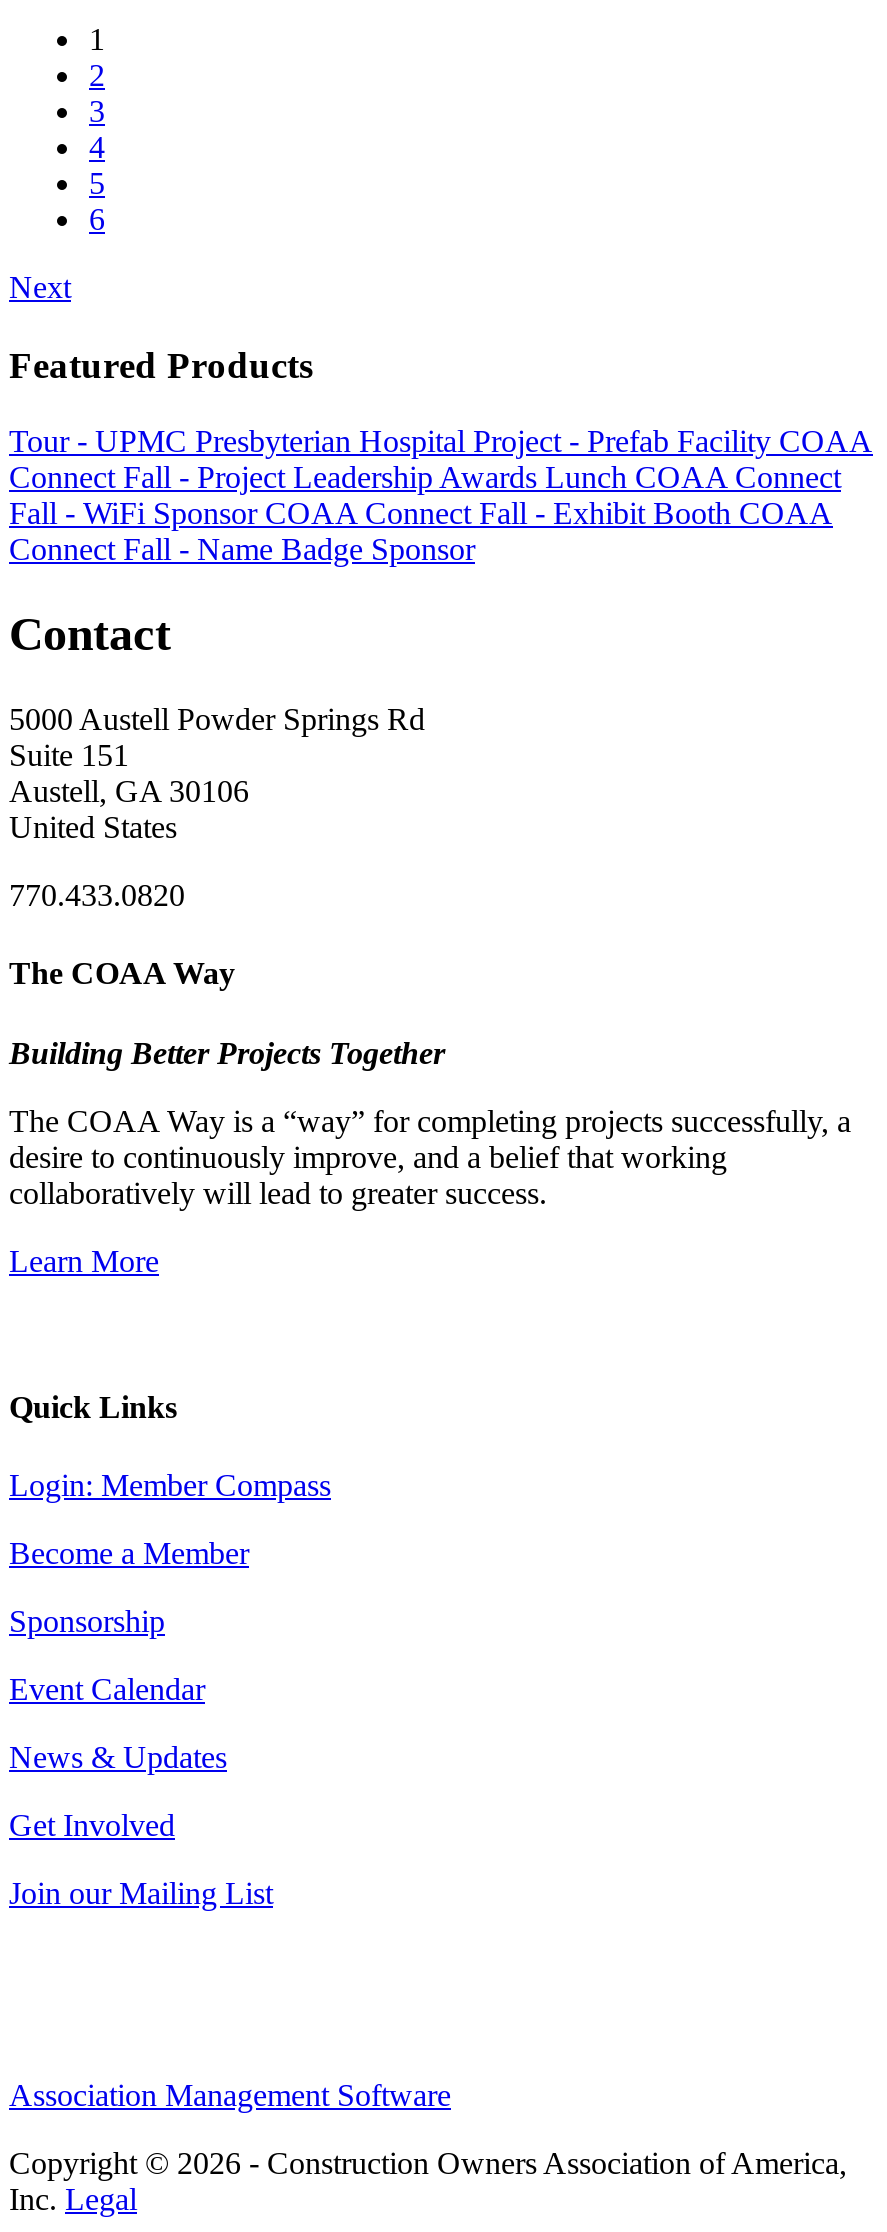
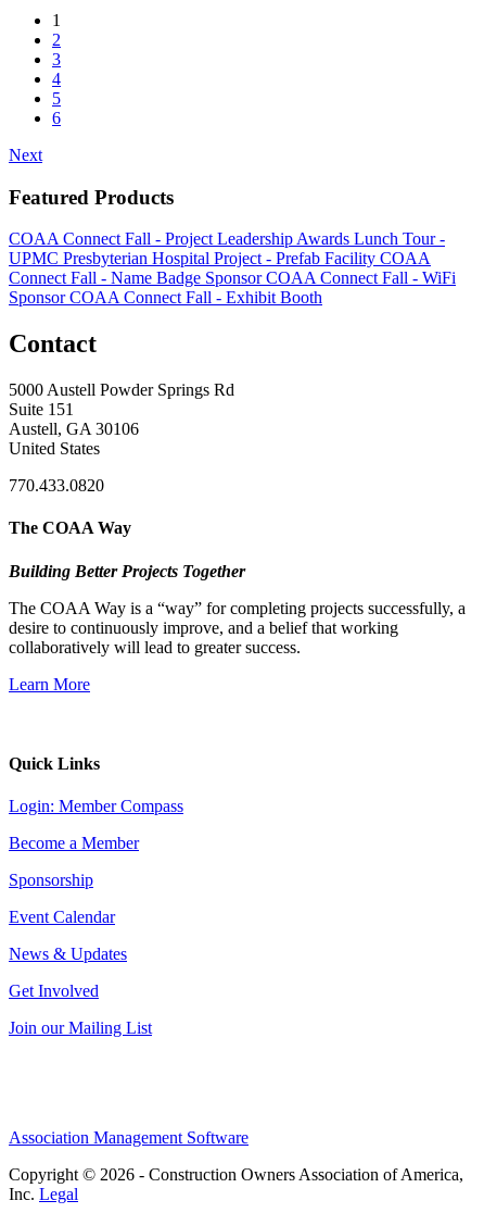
[9,425,873,567] Tour - UPMC Presbyterian Hospital Project - Prefab Facility COAA | Connect Fall - Project Leadership Awards Lunch COAA Connect | Fall - WiFi Sponsor COAA Connect Fall - Exhibit Booth COAA | Connect Fall - Name Badge Sponsor -> [9,230,456,307] COAA Connect Fall - Project Leadership Awards Lunch Tour - | UPMC Presbyterian Hospital Project - Prefab Facility COAA | Connect Fall - Name Badge Sponsor COAA Connect Fall - WiFi | Sponsor COAA Connect Fall - Exhibit Booth

